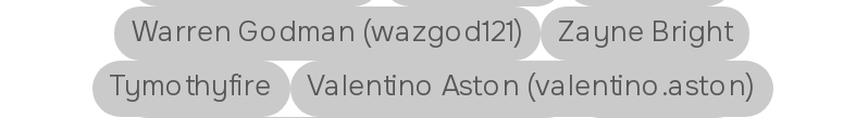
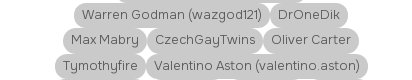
[558,16,732,50] Zayne Bright -> [71,7,351,49] DrOneDik | Max Mabry | CzechGayTwins | Oliver Carter

